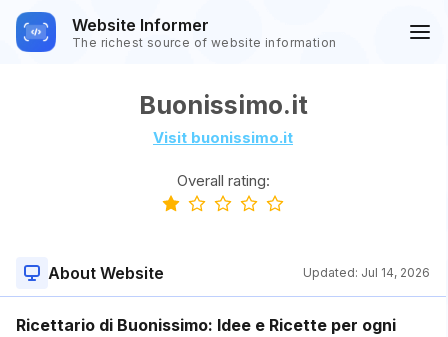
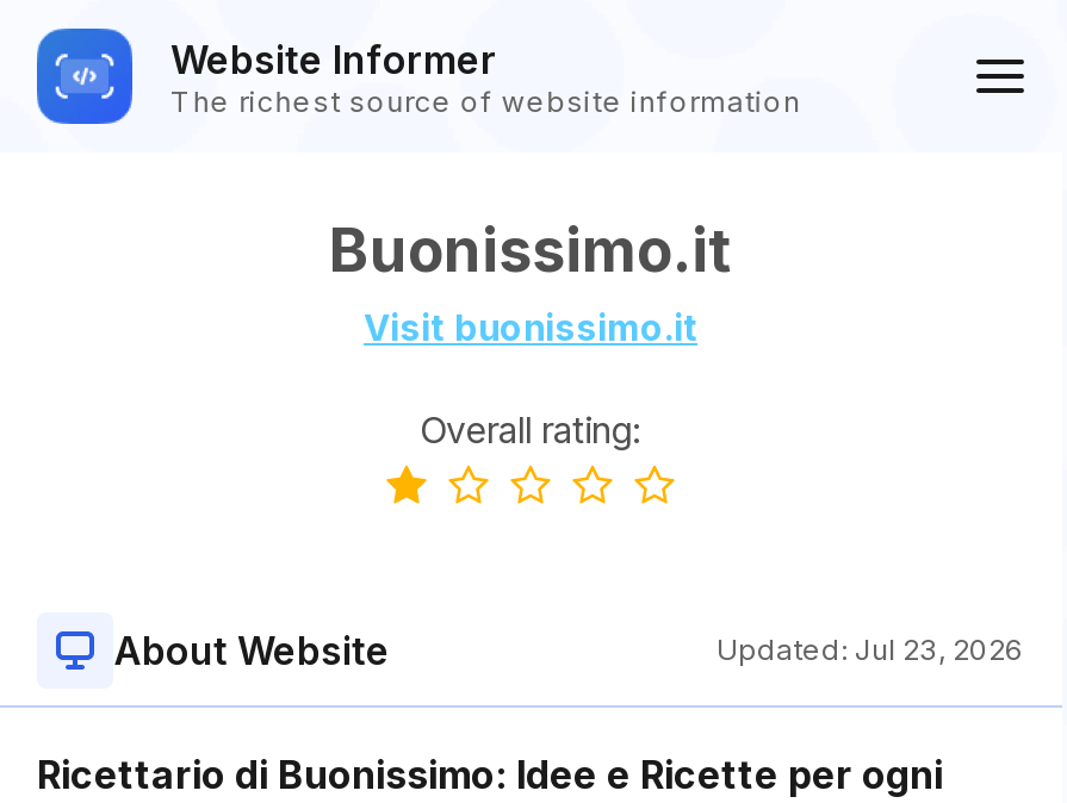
[303,265,430,280] Updated: Jul 14, 2026 -> [716,631,1024,667] Updated: Jul 23, 2026

